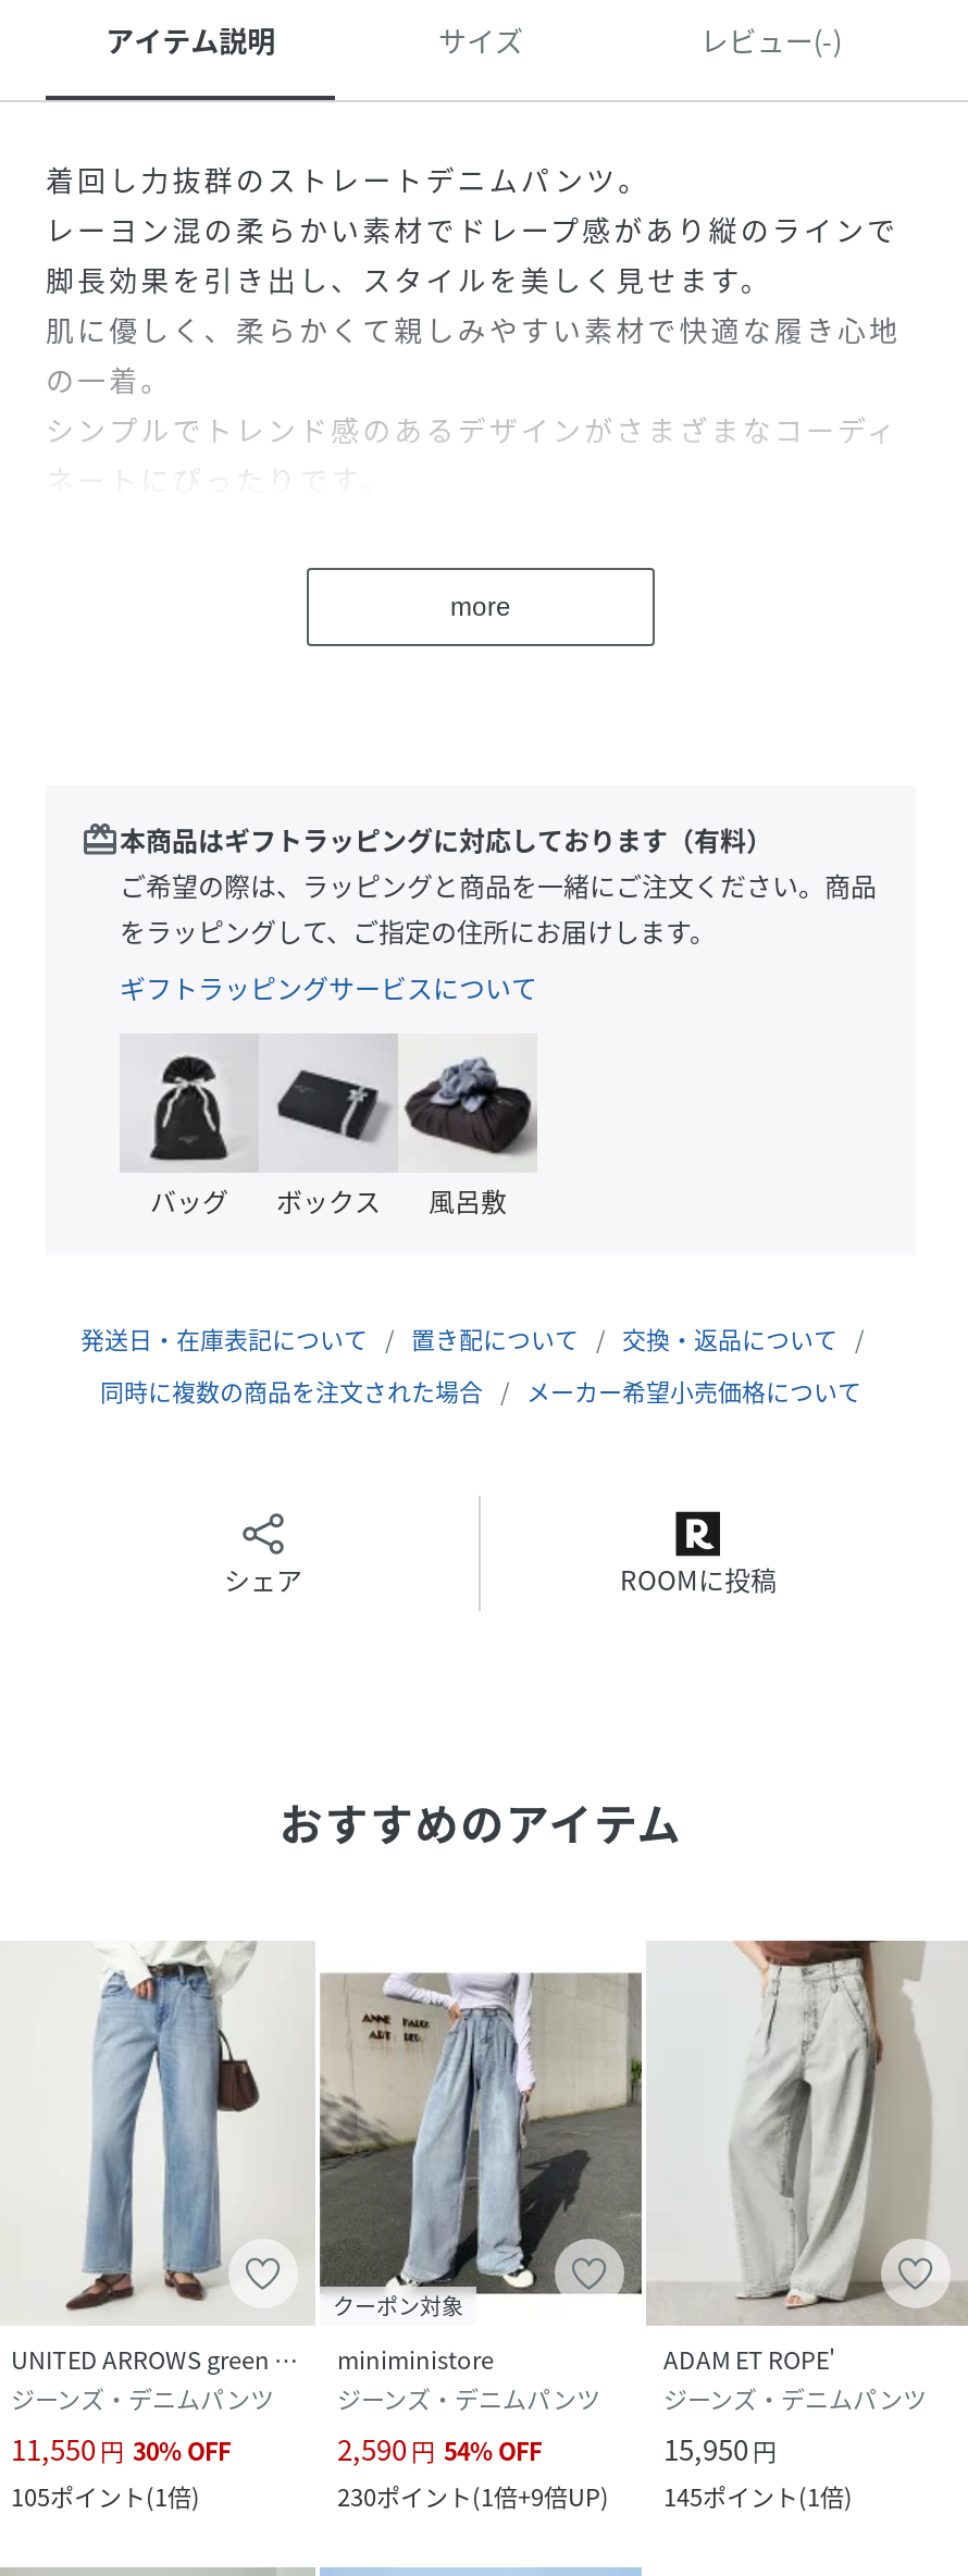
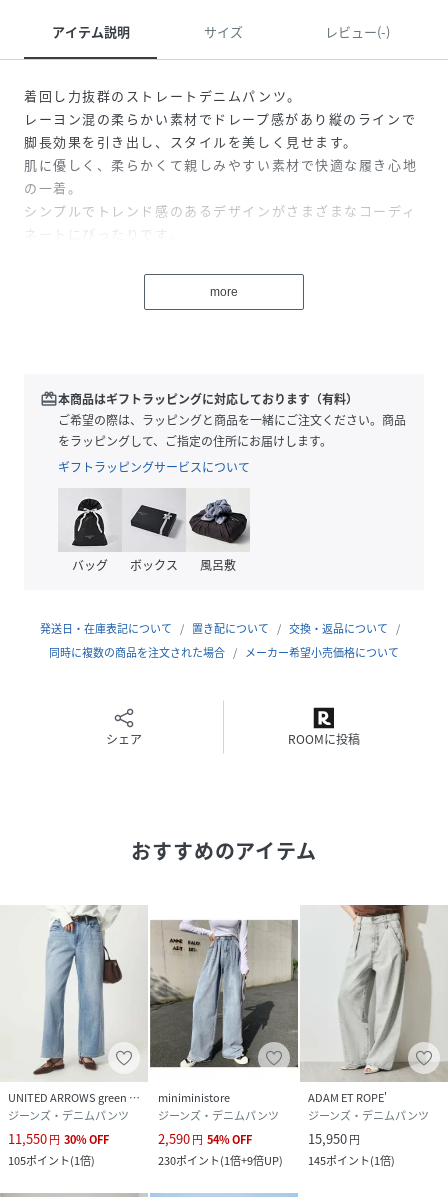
[333,2290,463,2322] クーポン対象 -> none

